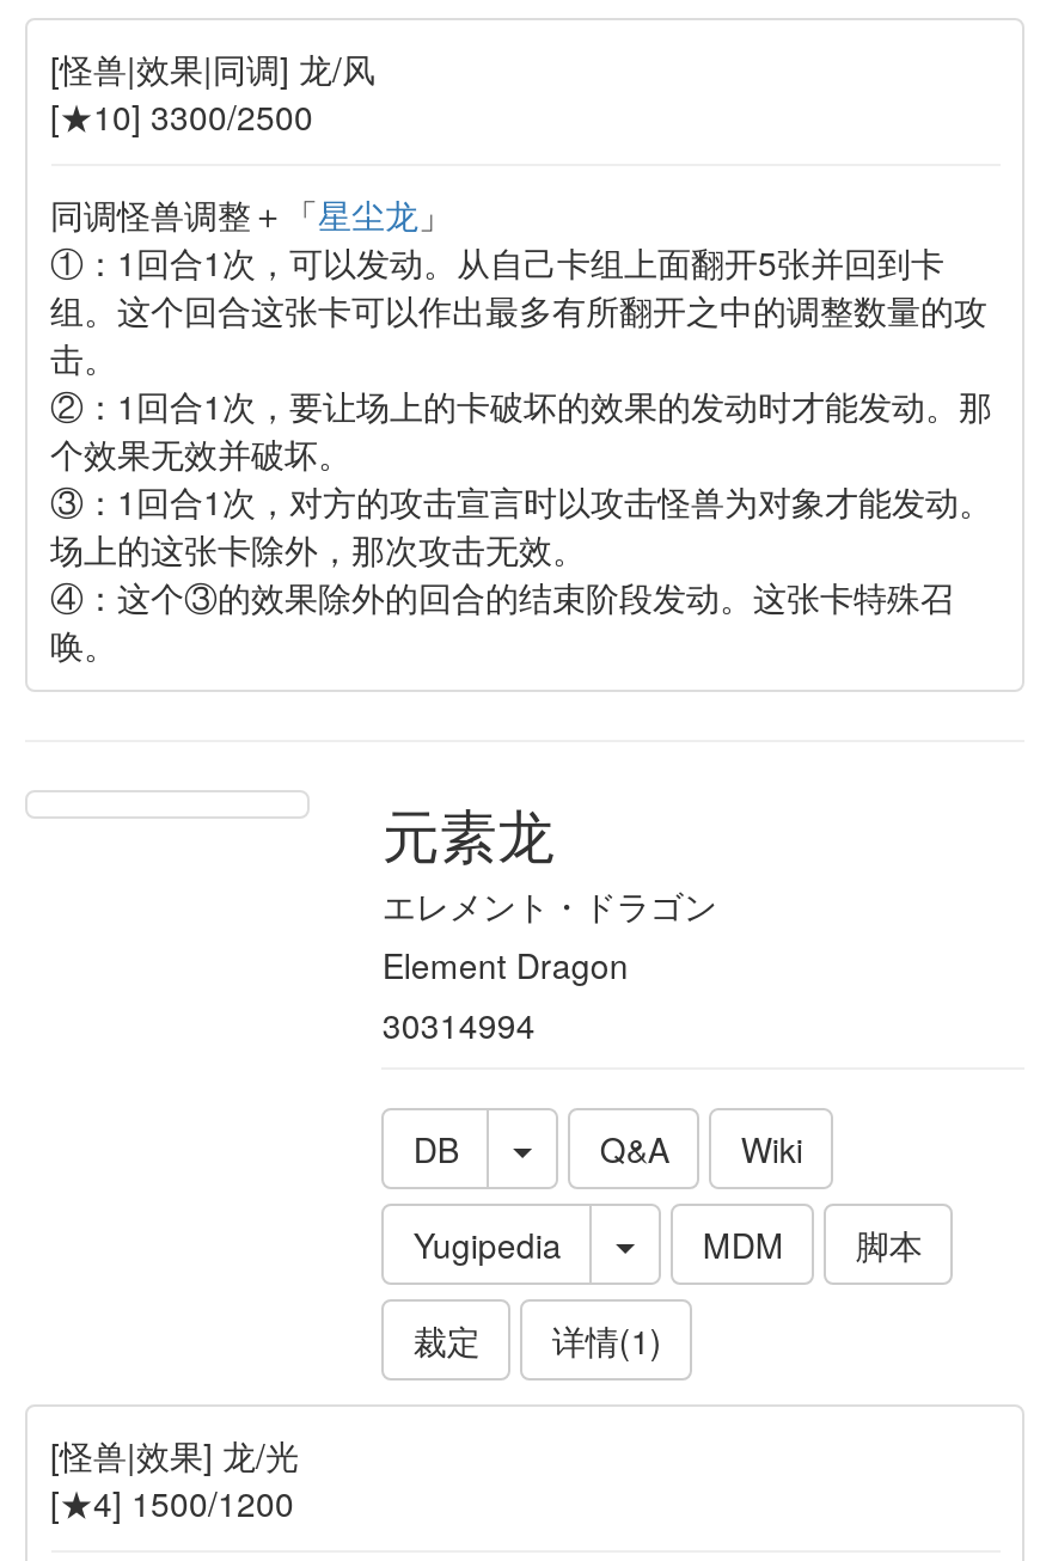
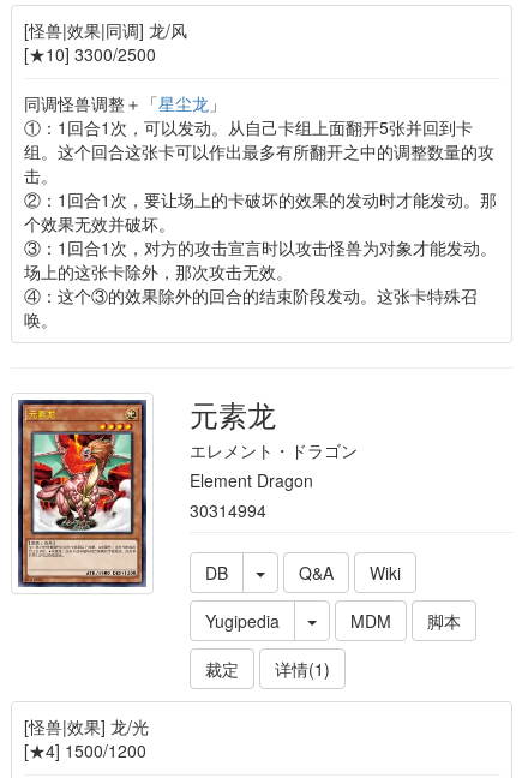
none -> [17,399,148,588] [image]

